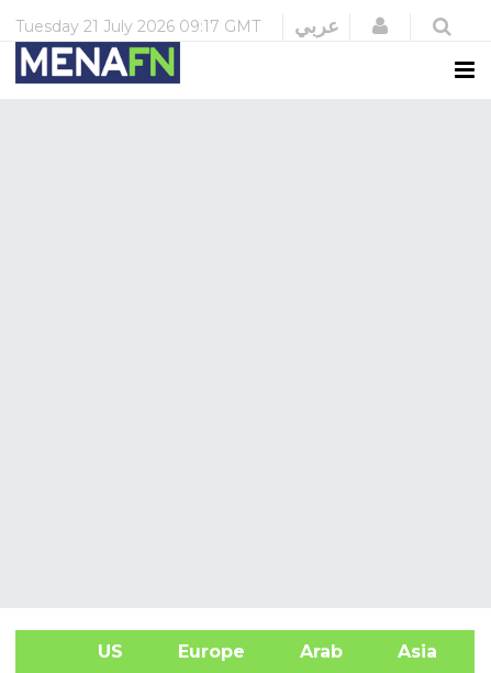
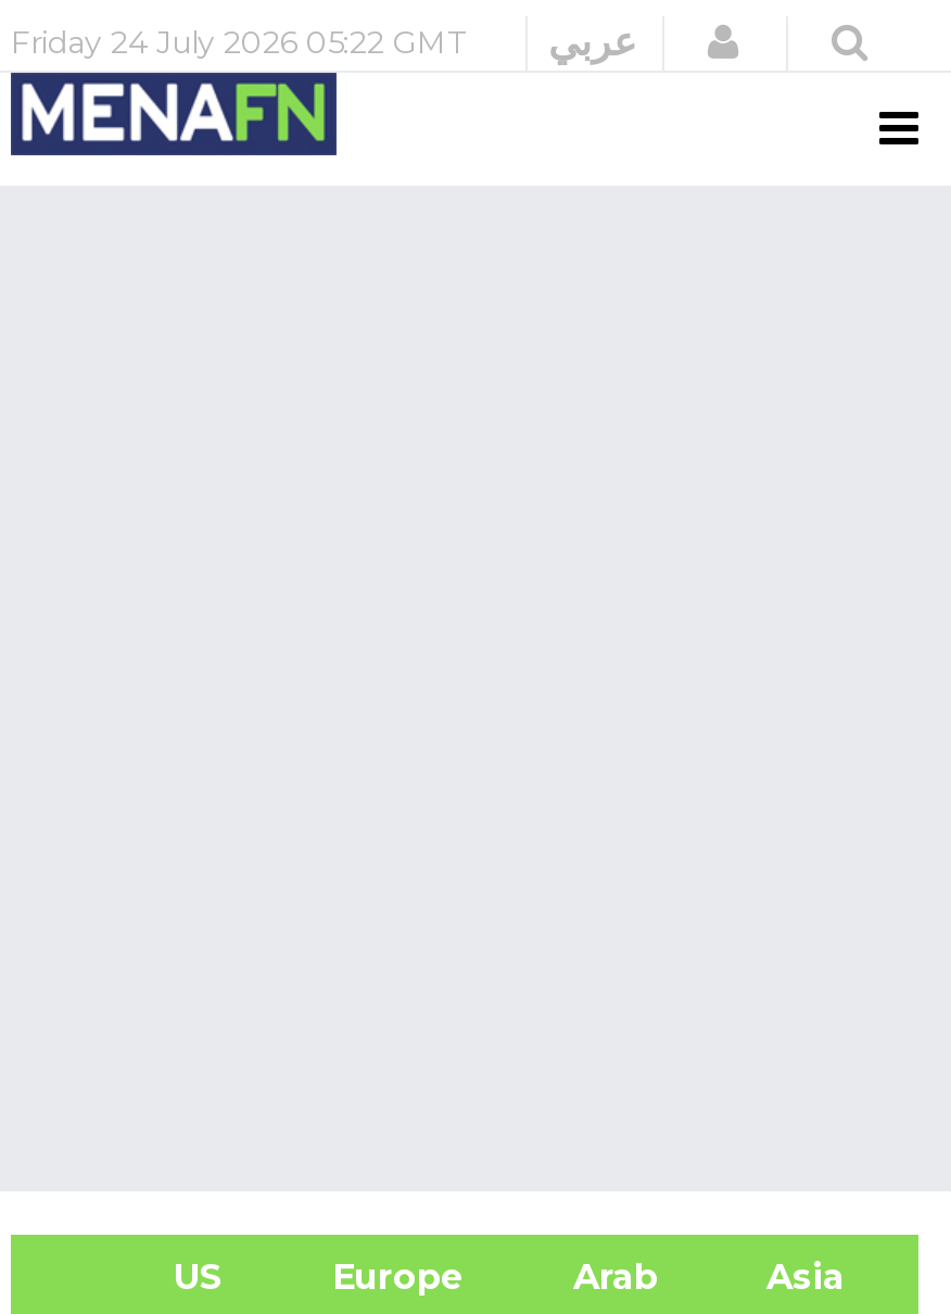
[15,16,260,36] Tuesday 21 July 2026 09:17 GMT -> [11,23,465,62] Friday 24 July 2026 05:22 GMT

